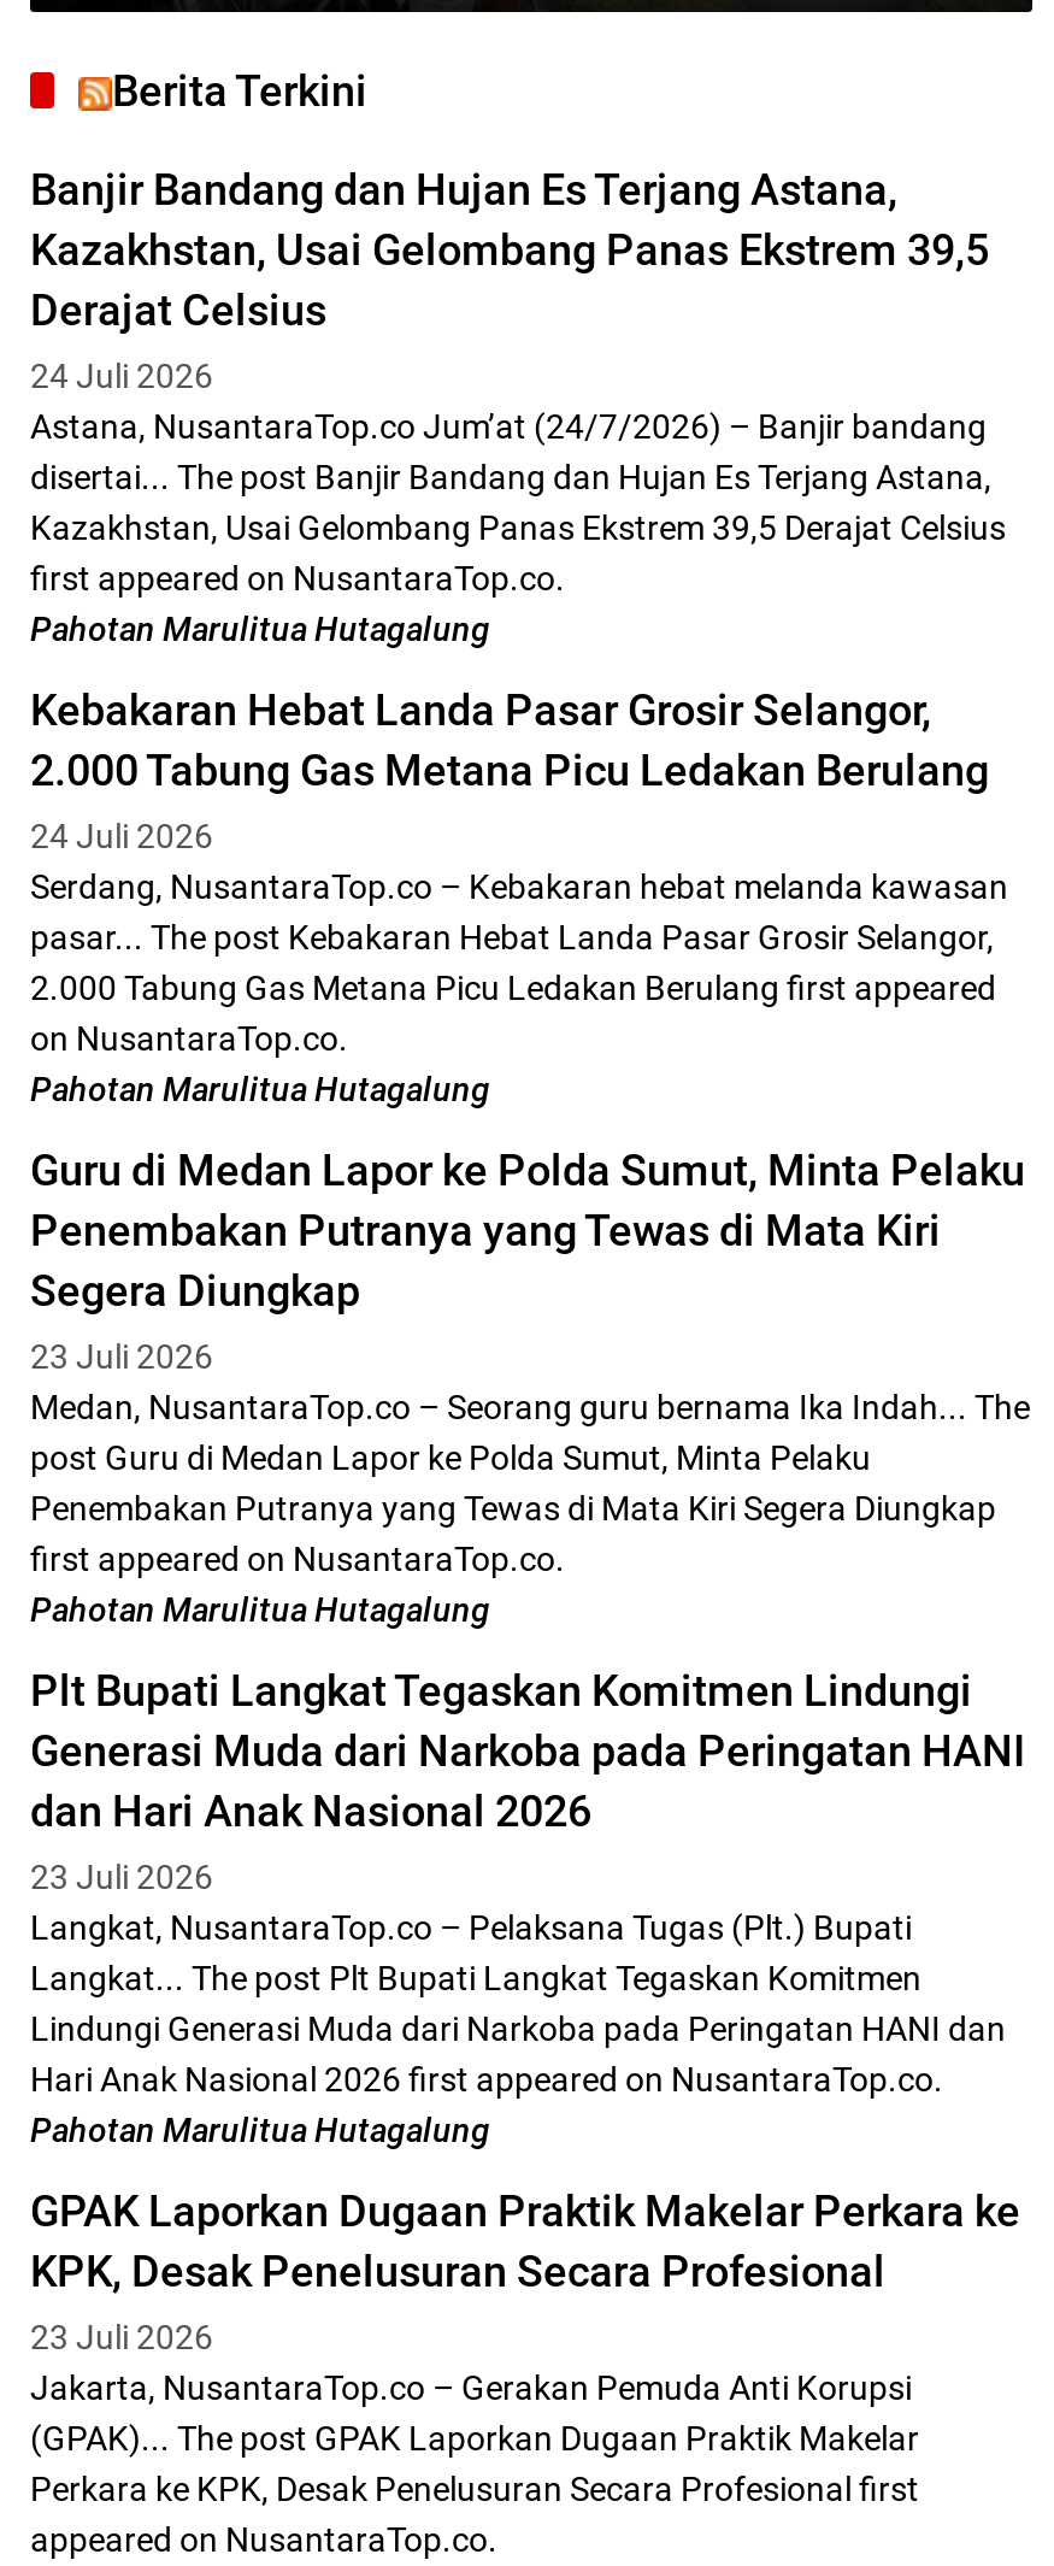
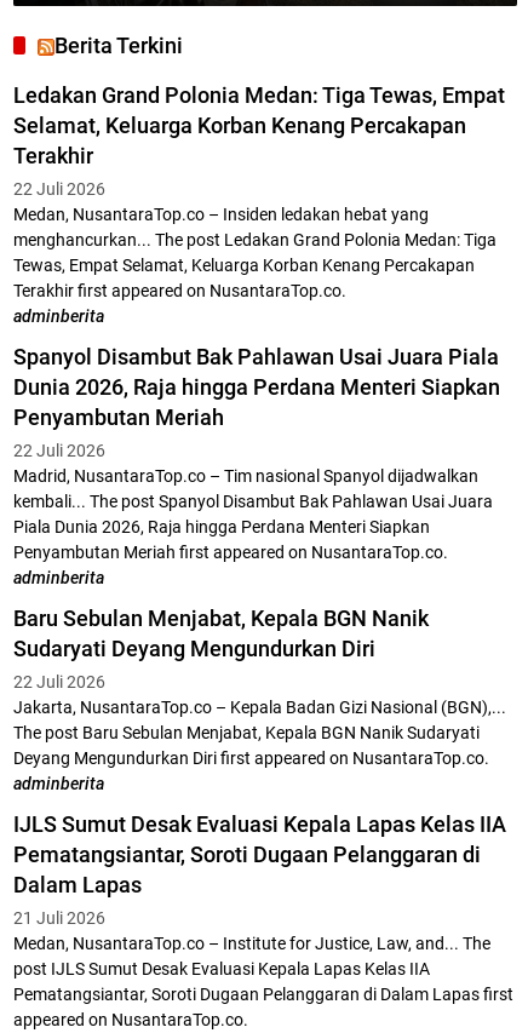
[30,164,1030,2508] Banjir Bandang dan Hujan Es Terjang Astana, | Kazakhstan, Usai Gelombang Panas Ekstrem 39,5 | Derajat Celsius | 24 Juli 2026 | Astana, NusantaraTop.co Jum’at (24/7/2026) – Banjir bandang | disertai... The post Banjir Bandang dan Hujan Es Terjang Astana, | Kazakhstan, Usai Gelombang Panas Ekstrem 39,5 Derajat Celsius | first appeared on NusantaraTop.co. | Pahotan Marulitua Hutagalung | Kebakaran Hebat Landa Pasar Grosir Selangor, | 2.000 Tabung Gas Metana Picu Ledakan Berulang | 24 Juli 2026 | Serdang, NusantaraTop.co – Kebakaran hebat melanda kawasan | pasar... The post Kebakaran Hebat Landa Pasar Grosir Selangor, | 2.000 Tabung Gas Metana Picu Ledakan Berulang first appeared | on NusantaraTop.co. | Pahotan Marulitua Hutagalung | Guru di Medan Lapor ke Polda Sumut, Minta Pelaku | Penembakan Putranya yang Tewas di Mata Kiri | Segera Diungkap | 23 Juli 2026 | Medan, NusantaraTop.co – Seorang guru bernama Ika Indah... The | post Guru di Medan Lapor ke Polda Sumut, Minta Pelaku | Penembakan Putranya yang Tewas di Mata Kiri Segera Diungkap | first appeared on NusantaraTop.co. | Pahotan Marulitua Hutagalung | Plt Bupati Langkat Tegaskan Komitmen Lindungi | Generasi Muda dari Narkoba pada Peringatan HANI | dan Hari Anak Nasional 2026 | 23 Juli 2026 | Langkat, NusantaraTop.co – Pelaksana Tugas (Plt.) Bupati | Langkat... The post Plt Bupati Langkat Tegaskan Komitmen | Lindungi Generasi Muda dari Narkoba pada Peringatan HANI dan | Hari Anak Nasional 2026 first appeared on NusantaraTop.co. | Pahotan Marulitua Hutagalung | GPAK Laporkan Dugaan Praktik Makelar Perkara ke | KPK, Desak Penelusuran Secara Profesional | 23 Juli 2026 | Jakarta, NusantaraTop.co – Gerakan Pemuda Anti Korupsi | (GPAK)... The post GPAK Laporkan Dugaan Praktik Makelar | Perkara ke KPK, Desak Penelusuran Secara Profesional first -> [13,82,513,1004] Ledakan Grand Polonia Medan: Tiga Tewas, Empat | Selamat, Keluarga Korban Kenang Percakapan | Terakhir | 22 Juli 2026 | Medan, NusantaraTop.co – Insiden ledakan hebat yang | menghancurkan... The post Ledakan Grand Polonia Medan: Tiga | Tewas, Empat Selamat, Keluarga Korban Kenang Percakapan | Terakhir first appeared on NusantaraTop.co. | adminberita | Spanyol Disambut Bak Pahlawan Usai Juara Piala | Dunia 2026, Raja hingga Perdana Menteri Siapkan | Penyambutan Meriah | 22 Juli 2026 | Madrid, NusantaraTop.co – Tim nasional Spanyol dijadwalkan | kembali... The post Spanyol Disambut Bak Pahlawan Usai Juara | Piala Dunia 2026, Raja hingga Perdana Menteri Siapkan | Penyambutan Meriah first appeared on NusantaraTop.co. | adminberita | Baru Sebulan Menjabat, Kepala BGN Nanik | Sudaryati Deyang Mengundurkan Diri | 22 Juli 2026 | Jakarta, NusantaraTop.co – Kepala Badan Gizi Nasional (BGN),... | The post Baru Sebulan Menjabat, Kepala BGN Nanik Sudaryati | Deyang Mengundurkan Diri first appeared on NusantaraTop.co. | adminberita | IJLS Sumut Desak Evaluasi Kepala Lapas Kelas IIA | Pematangsiantar, Soroti Dugaan Pelanggaran di | Dalam Lapas | 21 Juli 2026 | Medan, NusantaraTop.co – Institute for Justice, Law, and... The | post IJLS Sumut Desak Evaluasi Kepala Lapas Kelas IIA | Pematangsiantar, Soroti Dugaan Pelanggaran di Dalam Lapas first

